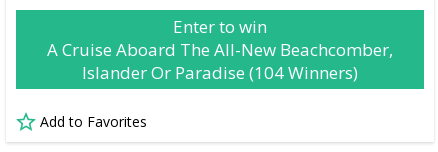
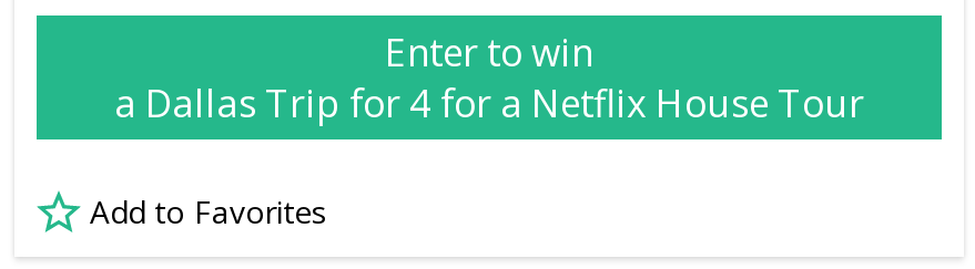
[47,38,393,84] A Cruise Aboard The All-New Beachcomber, | Islander Or Paradise (104 Winners) -> [114,78,864,129] a Dallas Trip for 4 for a Netflix House Tour

